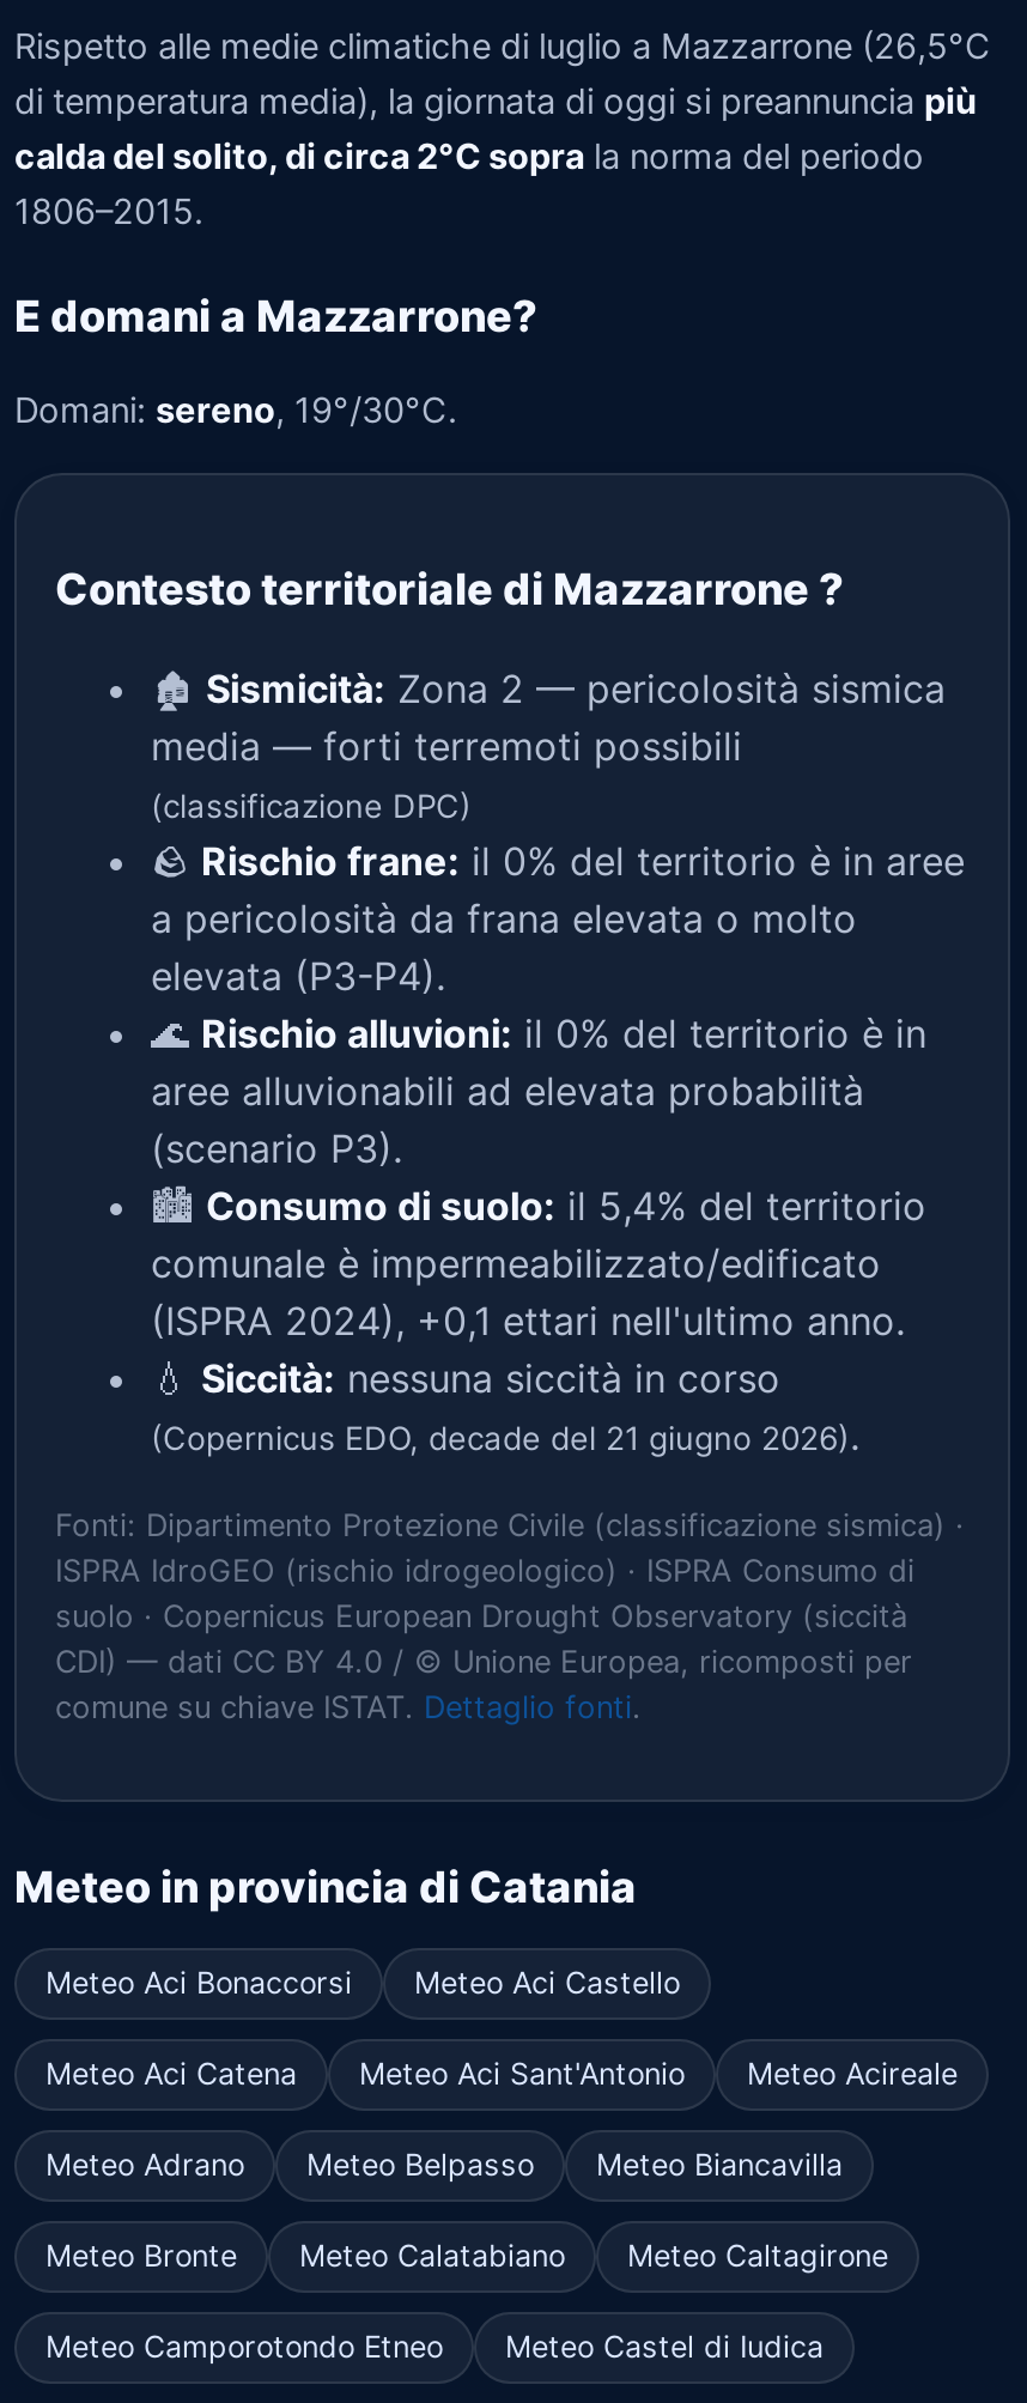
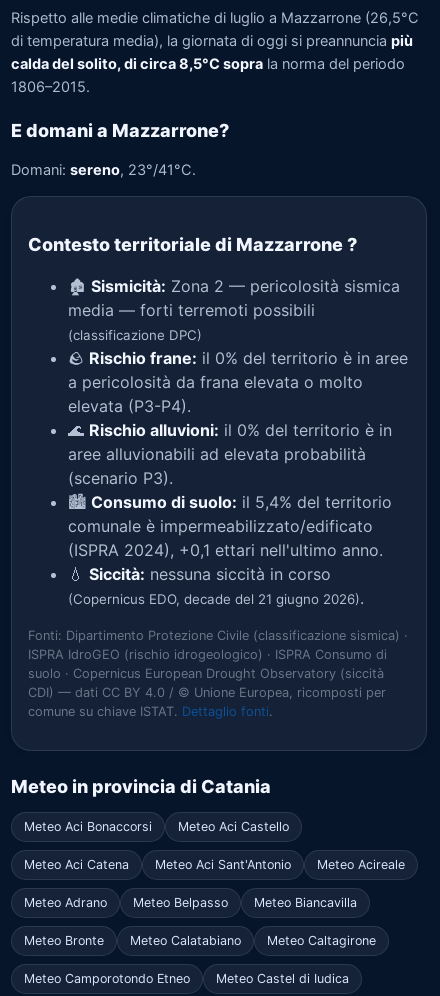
[14,135,924,178] calda del solito, di circa 2°C sopra la norma del periodo -> [11,55,405,73] calda del solito, di circa 8,5°C sopra la norma del periodo
[14,388,457,431] Domani: sereno, 19°/30°C. -> [11,160,196,178] Domani: sereno, 23°/41°C.

